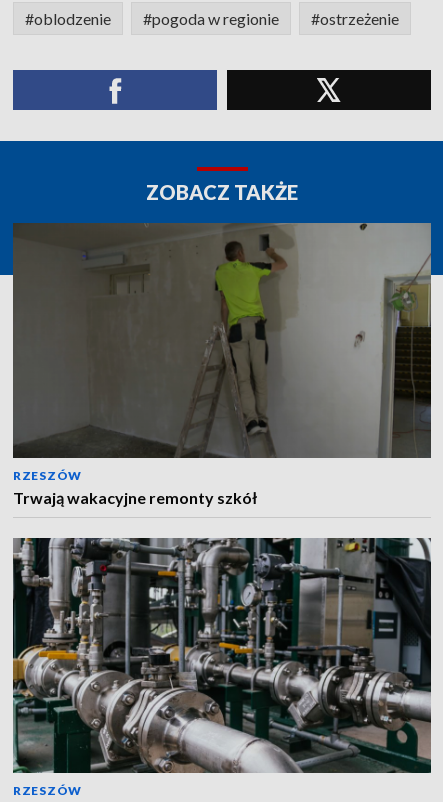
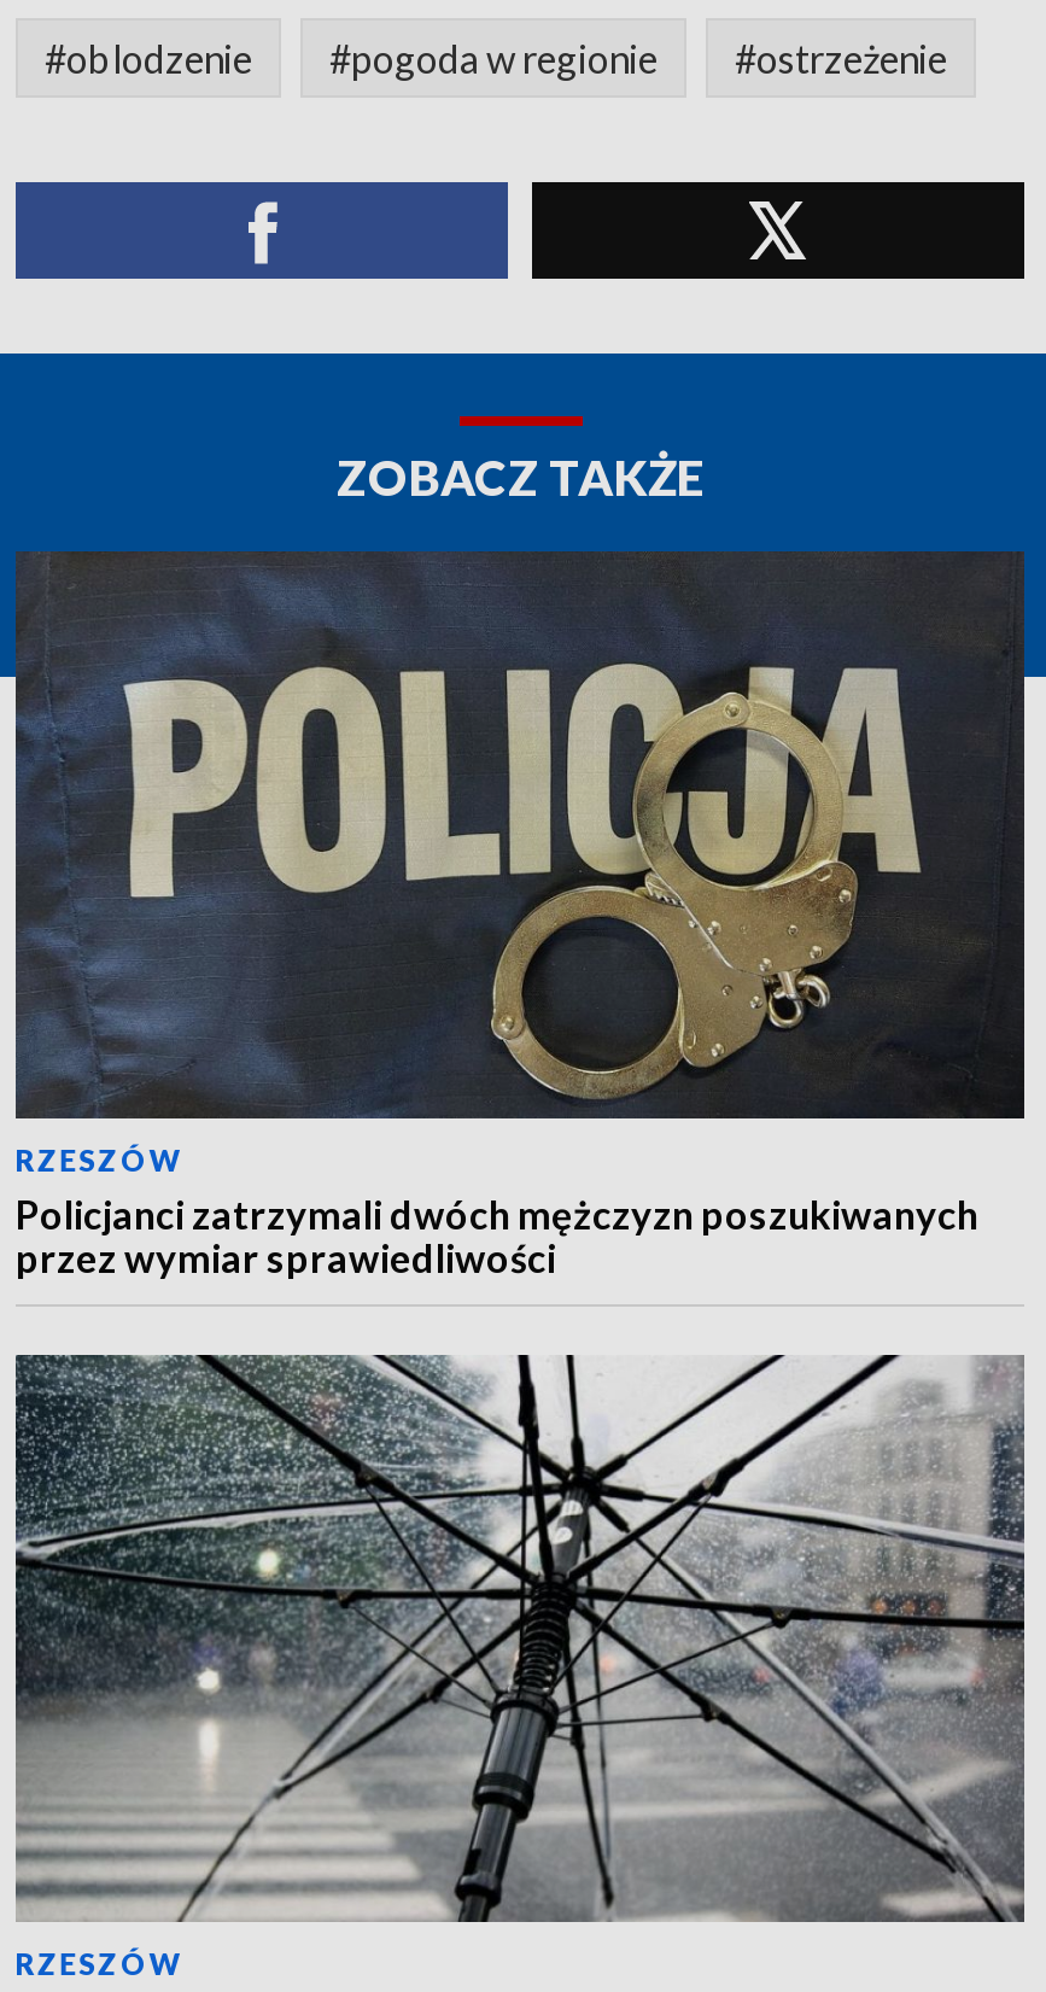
[13,222,432,507] [image] | Trwają wakacyjne remonty szkół -> [16,549,1027,1280] [image] | Policjanci zatrzymali dwóch mężczyzn poszukiwanych | przez wymiar sprawiedliwości
[12,537,431,774] [image] -> [16,1355,1027,1922] [image]

